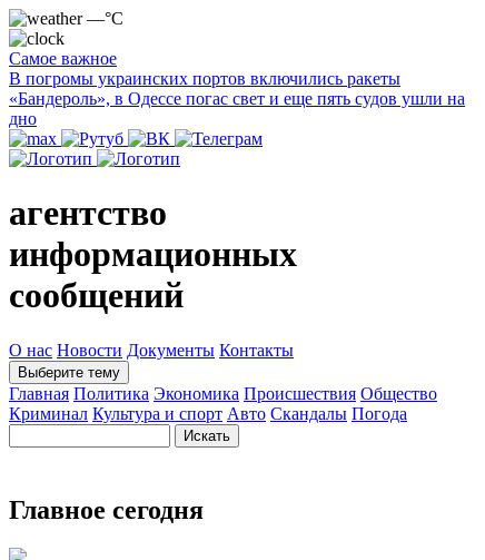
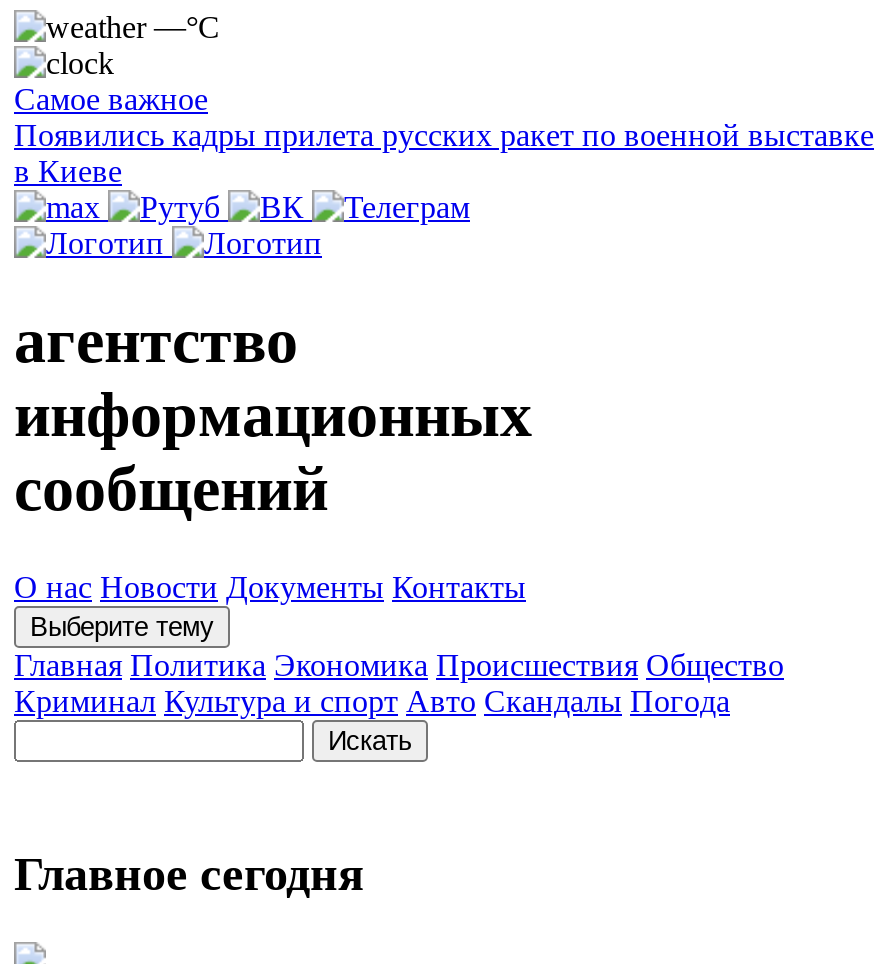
[9,69,465,128] В погромы украинских портов включились ракеты | «Бандероль», в Одессе погас свет и еще пять судов ушли на | дно -> [14,118,874,188] Появились кадры прилета русских ракет по военной выставке | в Киеве

